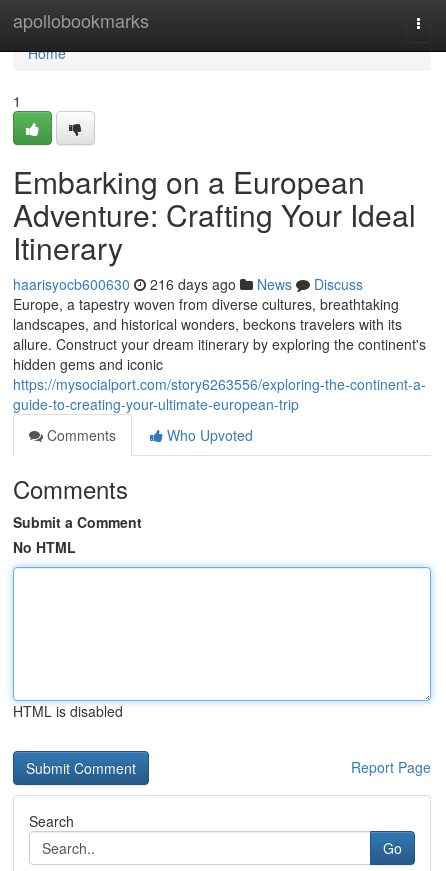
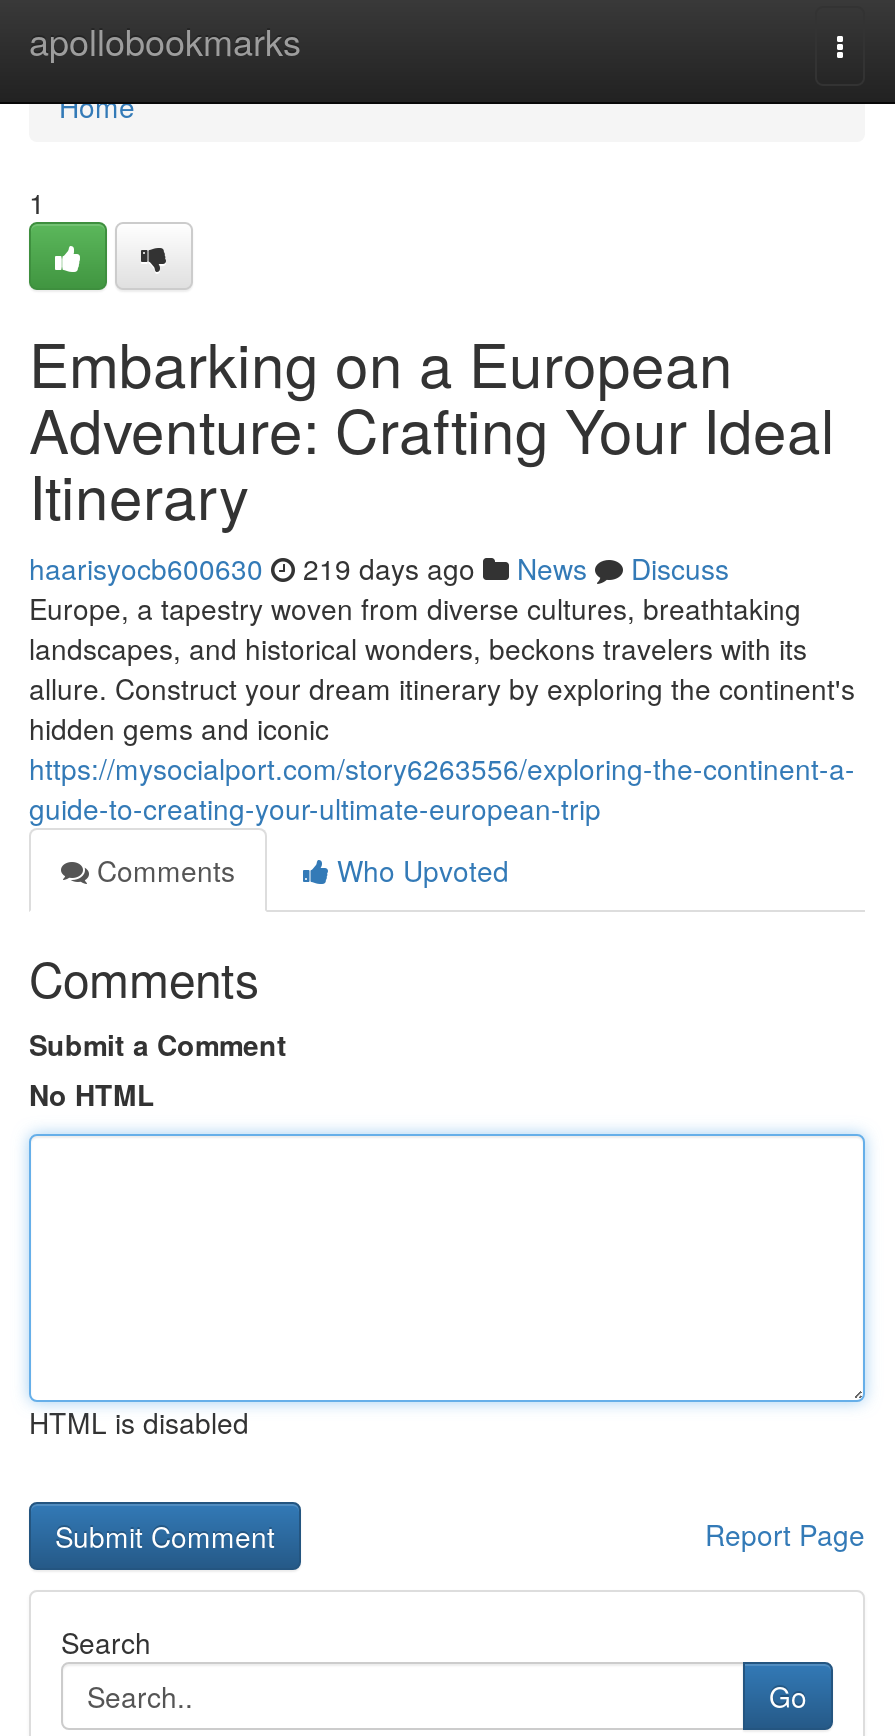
[13,274,363,294] haarisyocb600630 216 days ago News Discuss -> [29,548,729,588] haarisyocb600630 219 days ago News Discuss

